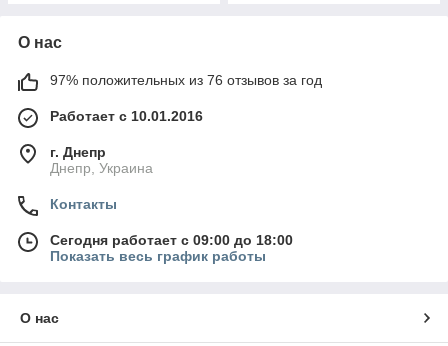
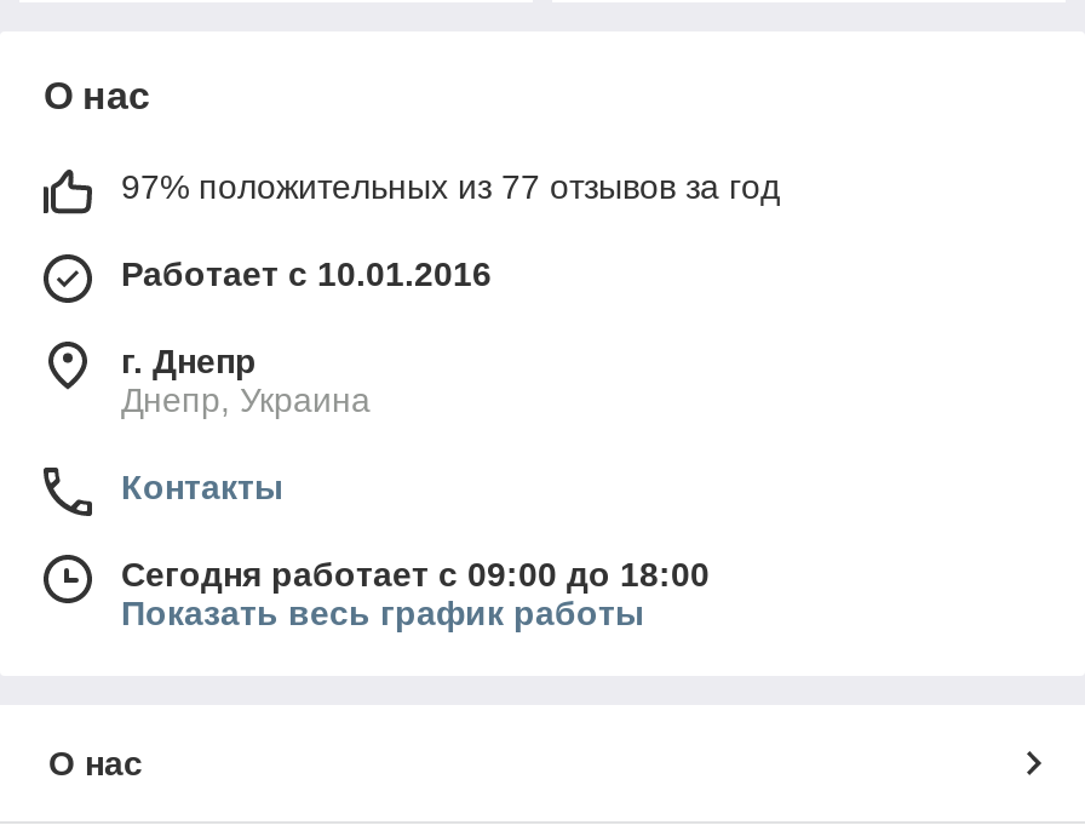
[50,72,322,88] 97% положительных из 76 отзывов за год -> [121,167,780,205] 97% положительных из 77 отзывов за год

